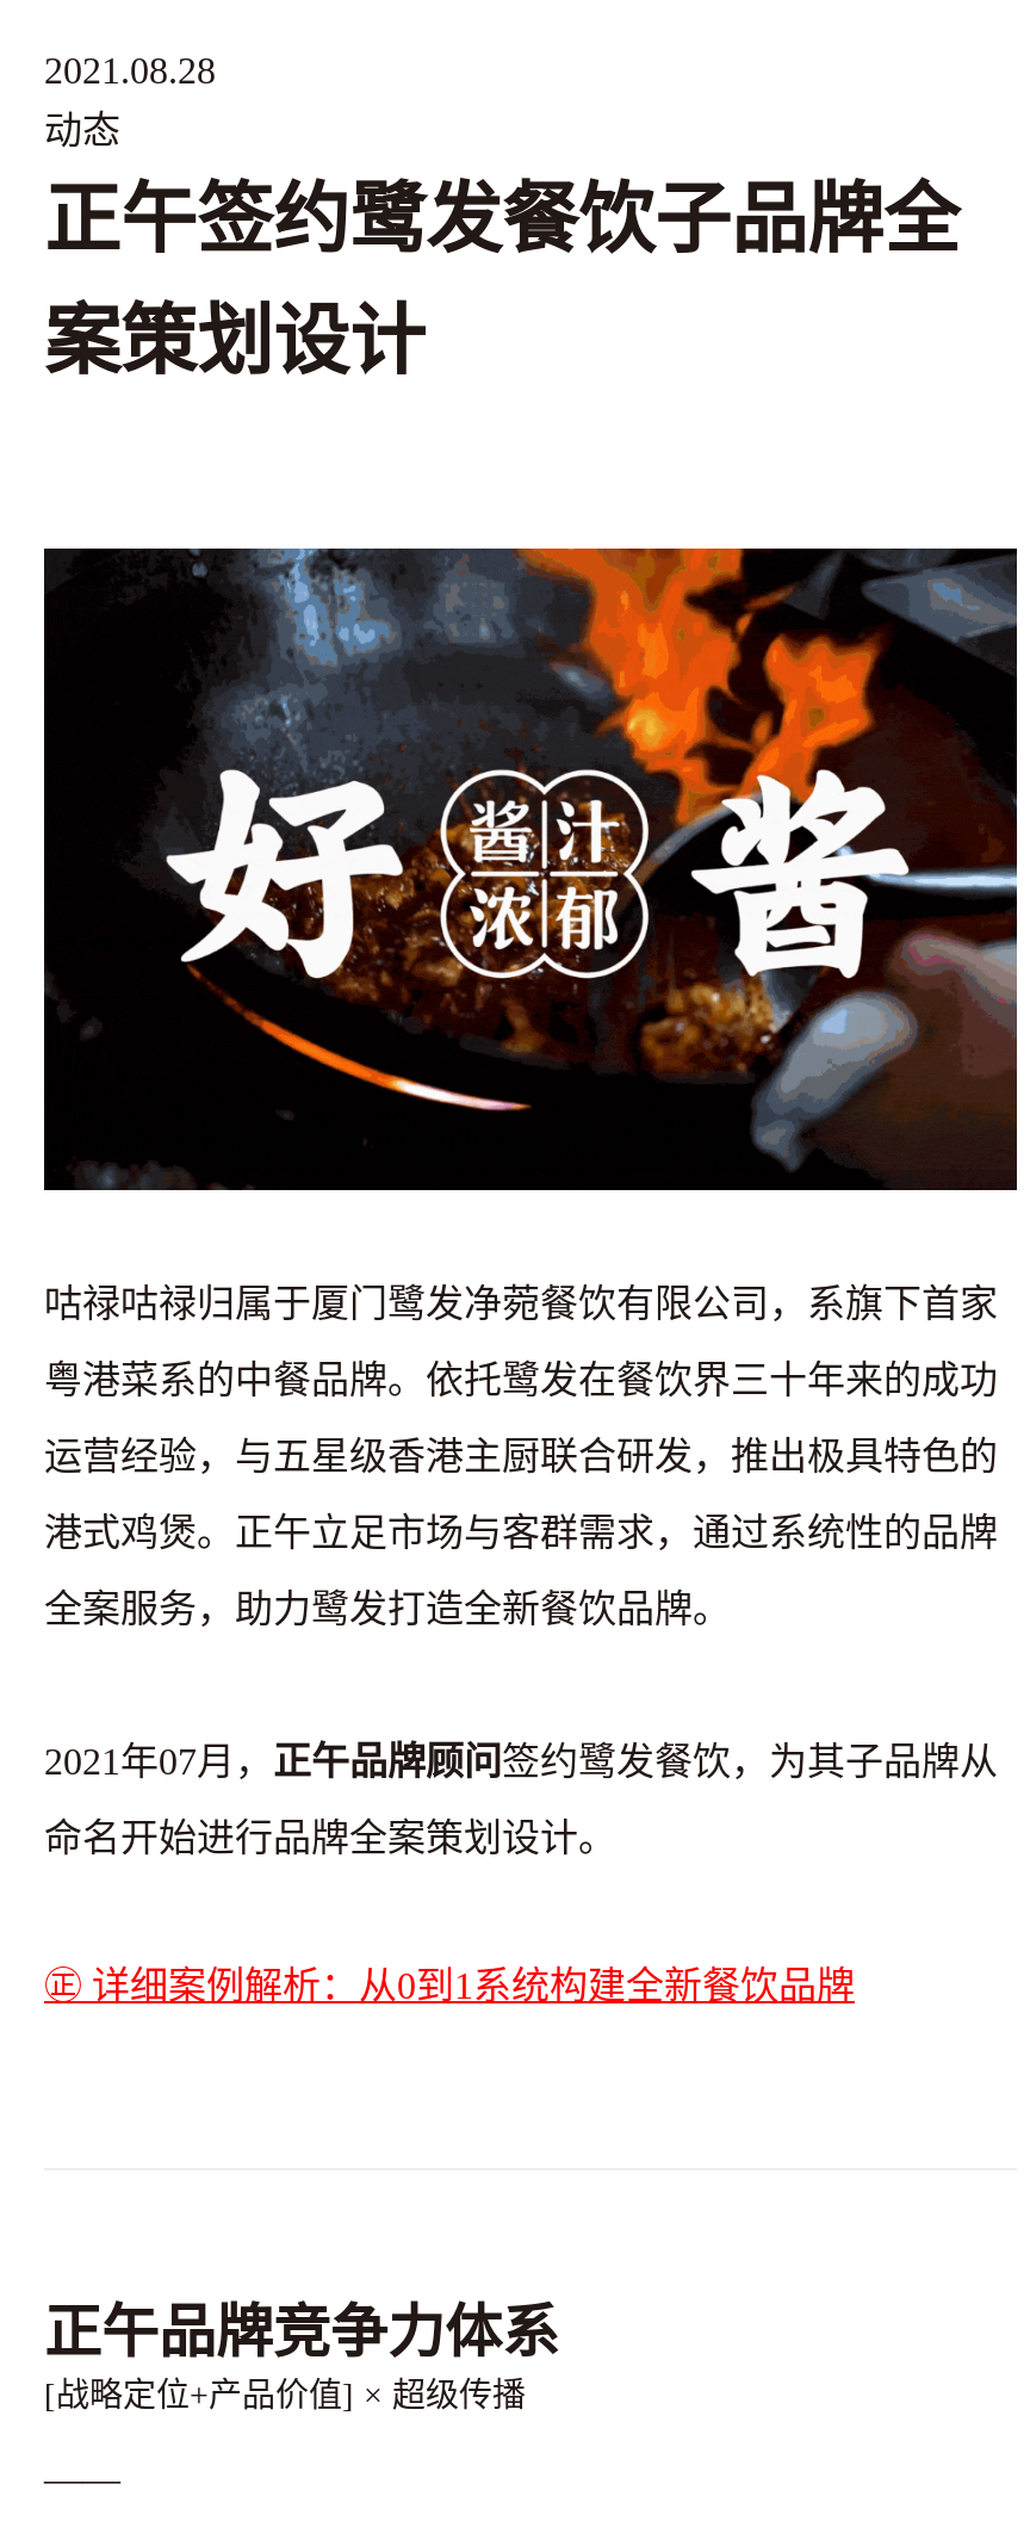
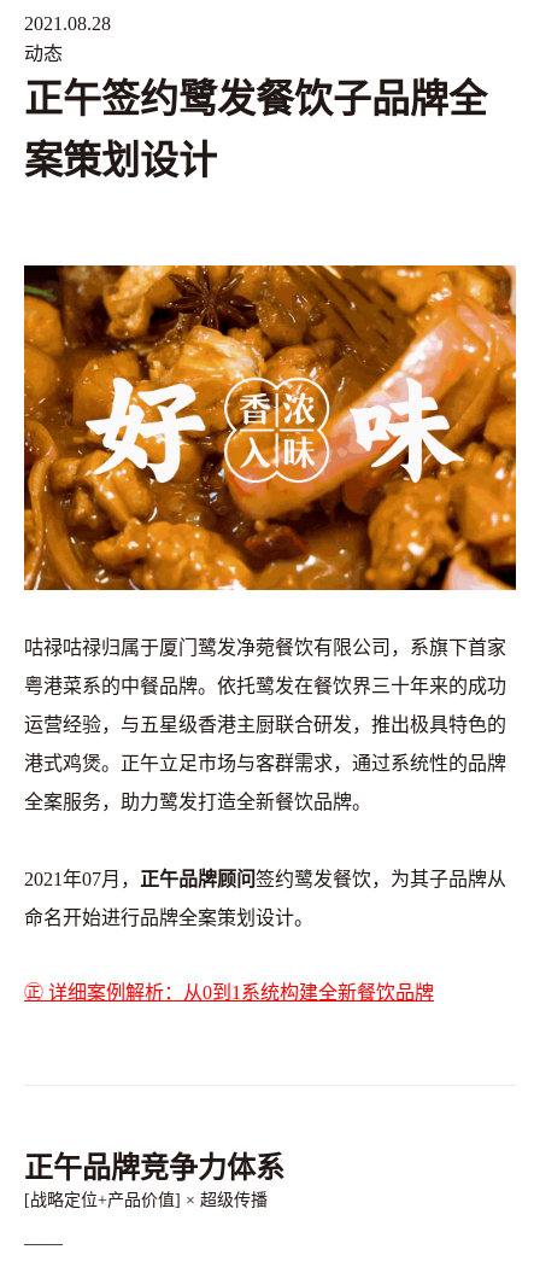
[42,546,1019,1193] [image] -> [23,264,517,591] [image]

